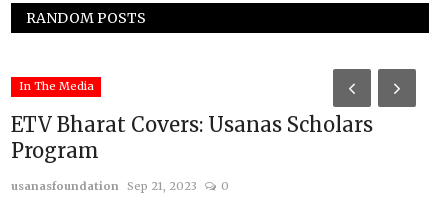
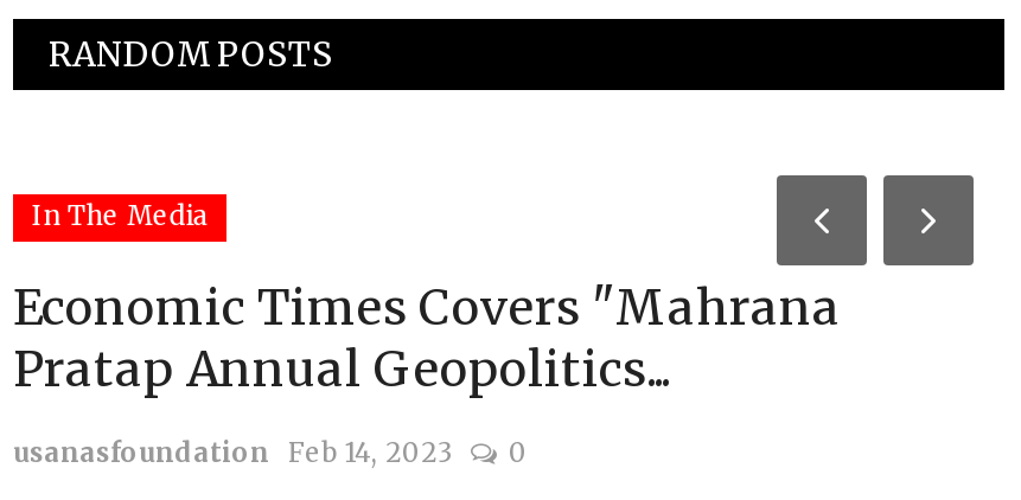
[11,112,373,163] ETV Bharat Covers: Usanas Scholars | Program -> [13,277,841,398] Economic Times Covers "Mahrana | Pratap Annual Geopolitics...
[11,179,197,193] usanasfoundation Sep 21, 2023 -> [13,436,452,469] usanasfoundation Feb 14, 2023

